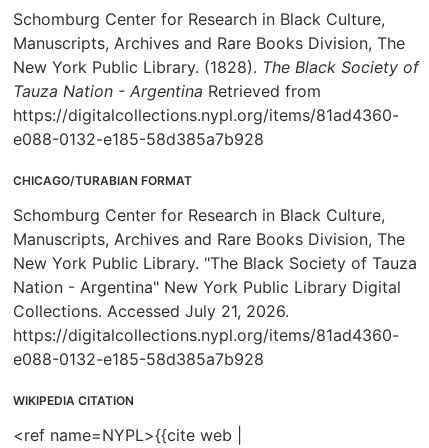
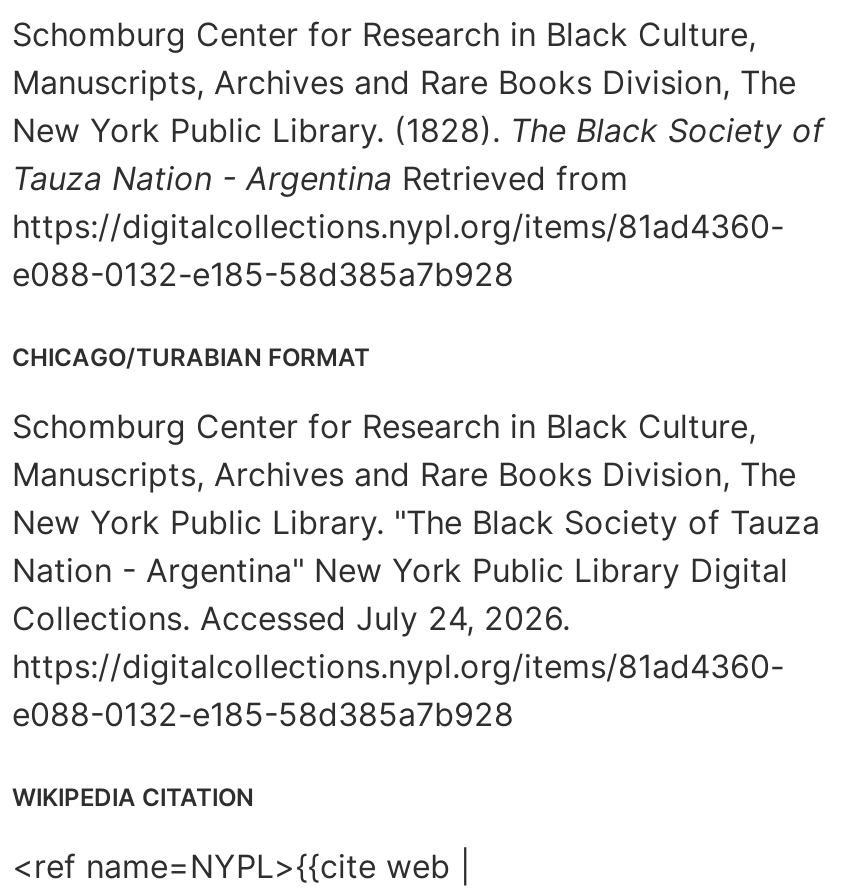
[13,301,289,321] Collections. Accessed July 21, 2026. -> [12,598,570,638] Collections. Accessed July 24, 2026.

